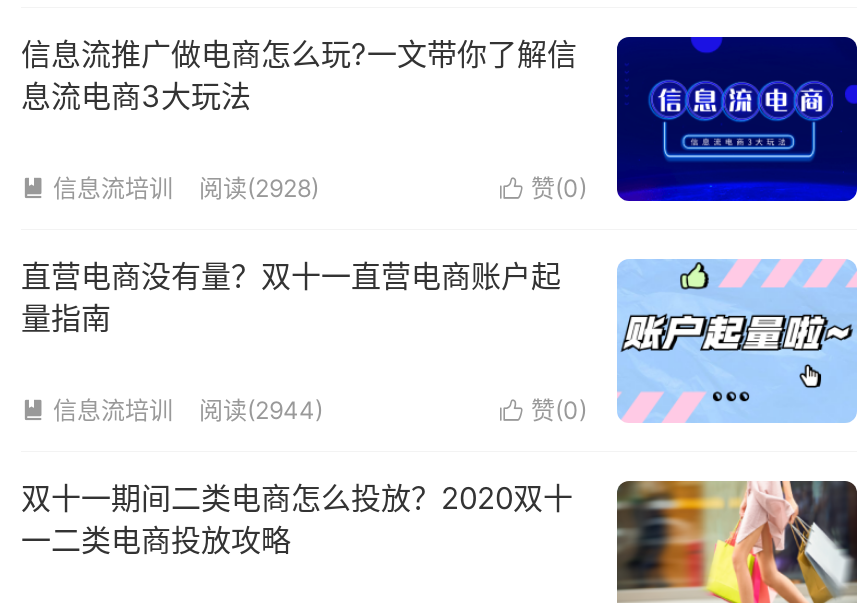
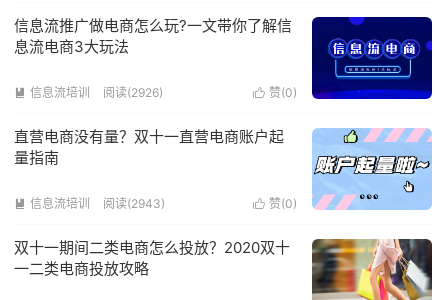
[199,173,319,203] 阅读(2928) -> [103,85,163,100] 阅读(2926)
[199,395,323,425] 阅读(2944) -> [103,196,165,211] 阅读(2943)

